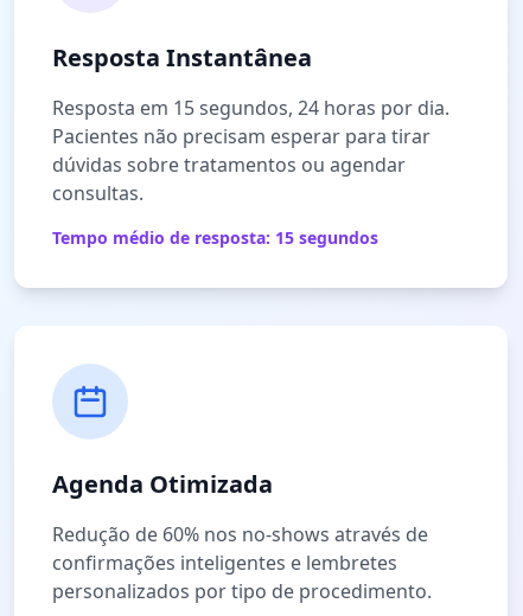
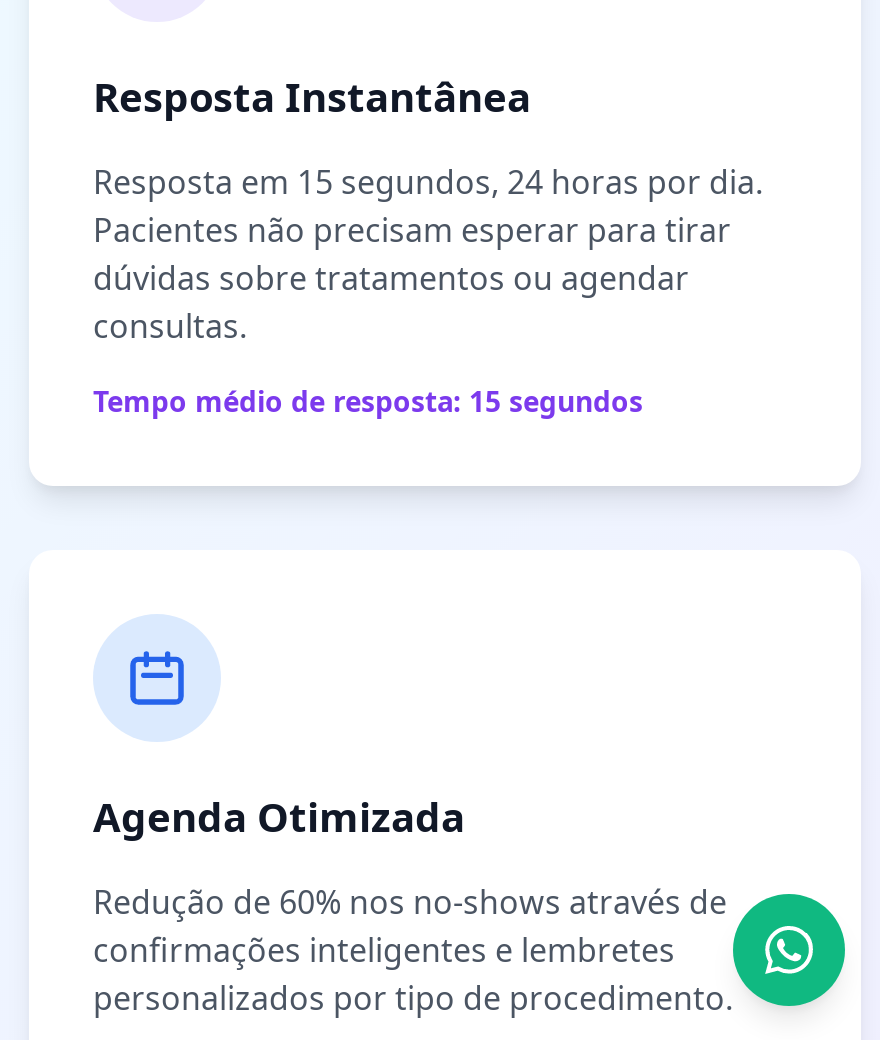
none -> [731,892,847,1010] [image]

